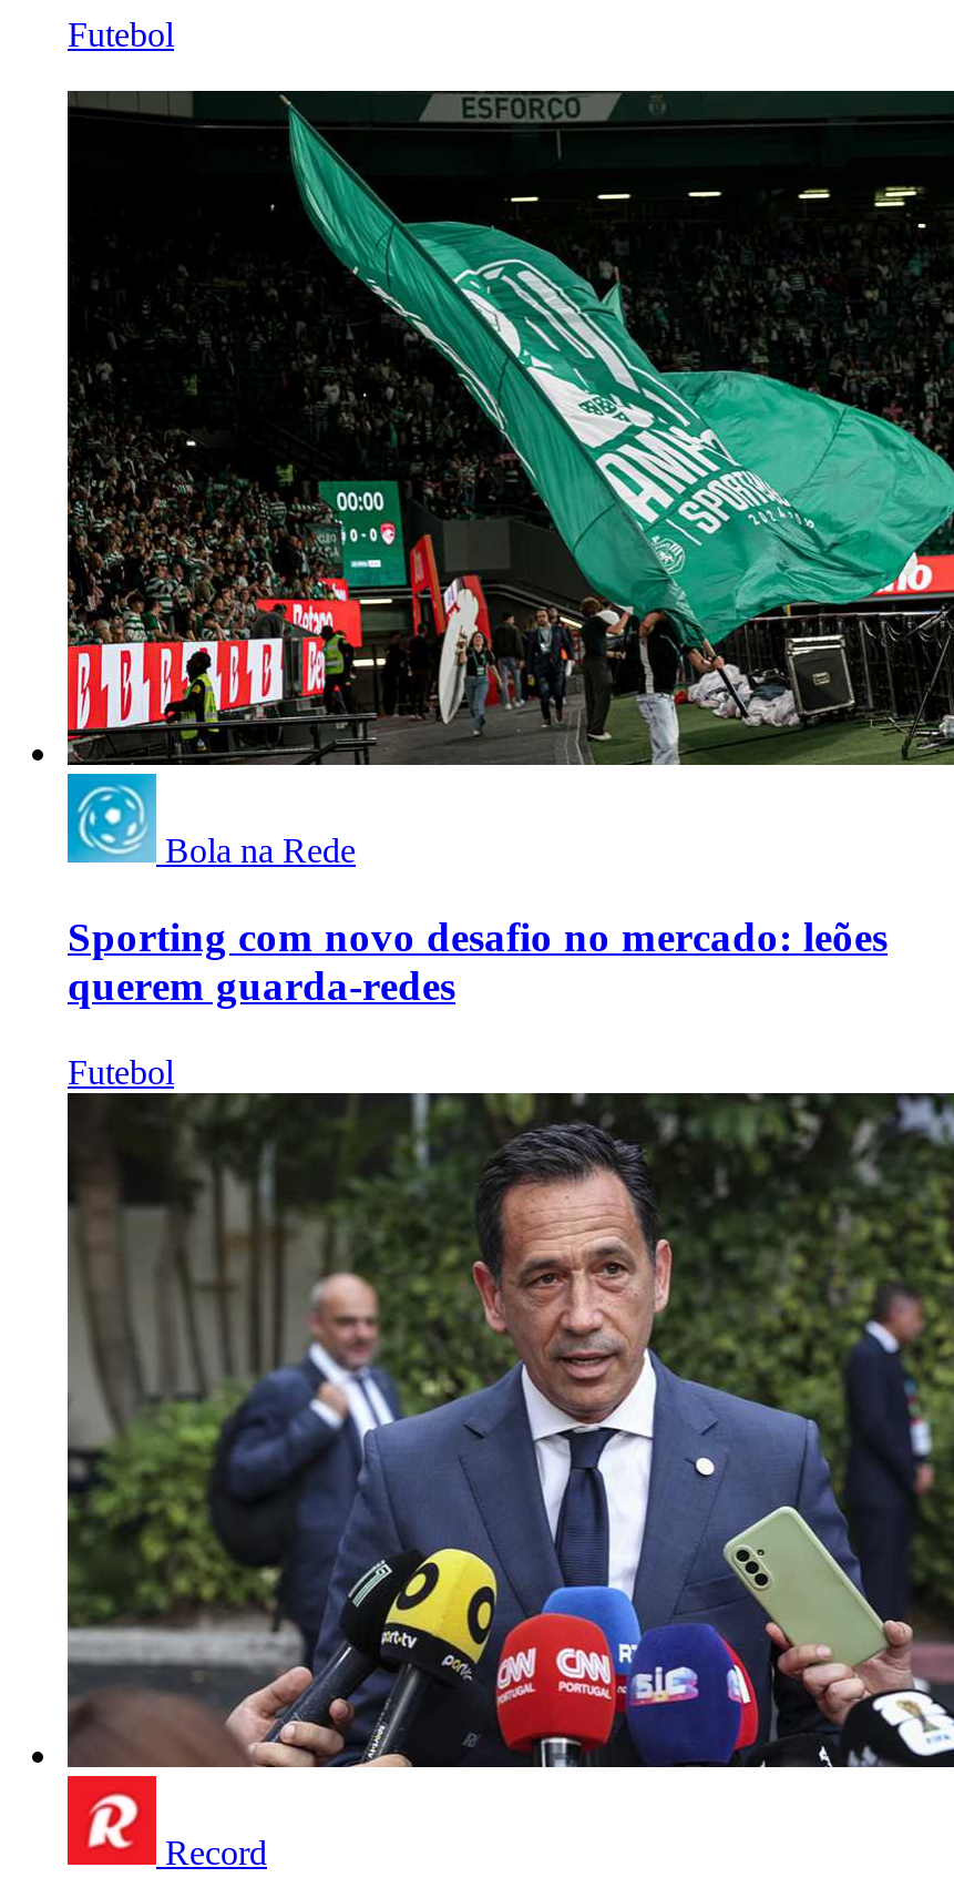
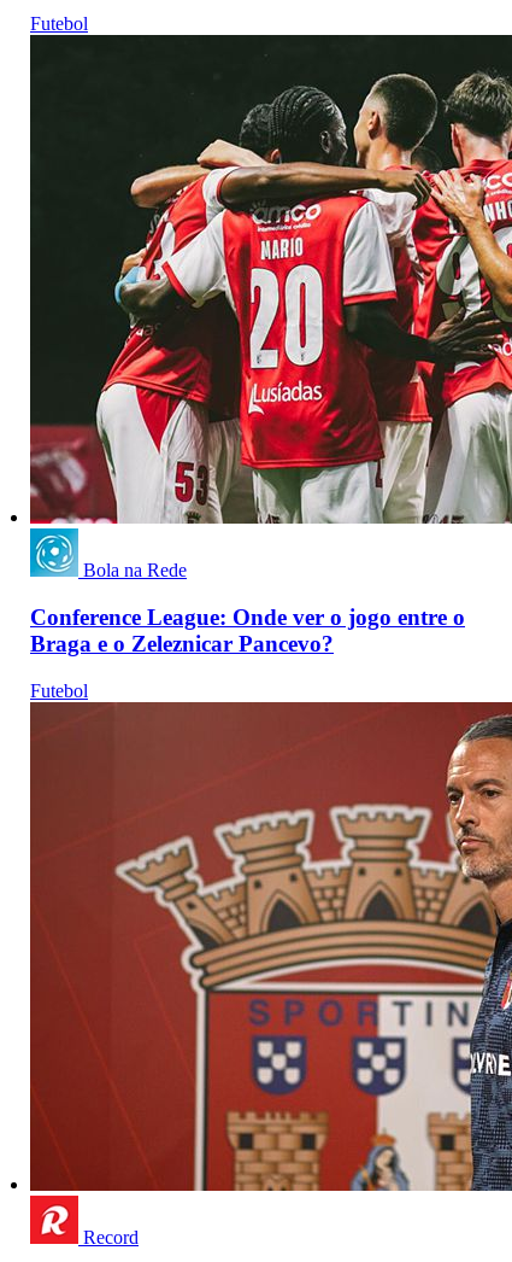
[65,55,947,767] [image] -> [29,34,508,524] [image]
[68,914,888,1009] Sporting com novo desafio no mercado: leões | querem guarda-redes -> [30,604,465,656] Conference League: Onde ver o jogo entre o | Braga e o Zeleznicar Pancevo?
[65,1091,947,1769] [image] -> [29,701,508,1192] [image]

